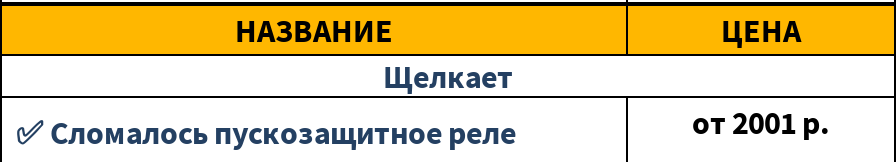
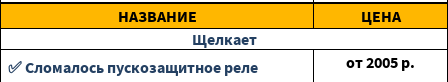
[692,102,830,142] от 2001 р. -> [346,52,415,72] от 2005 р.

